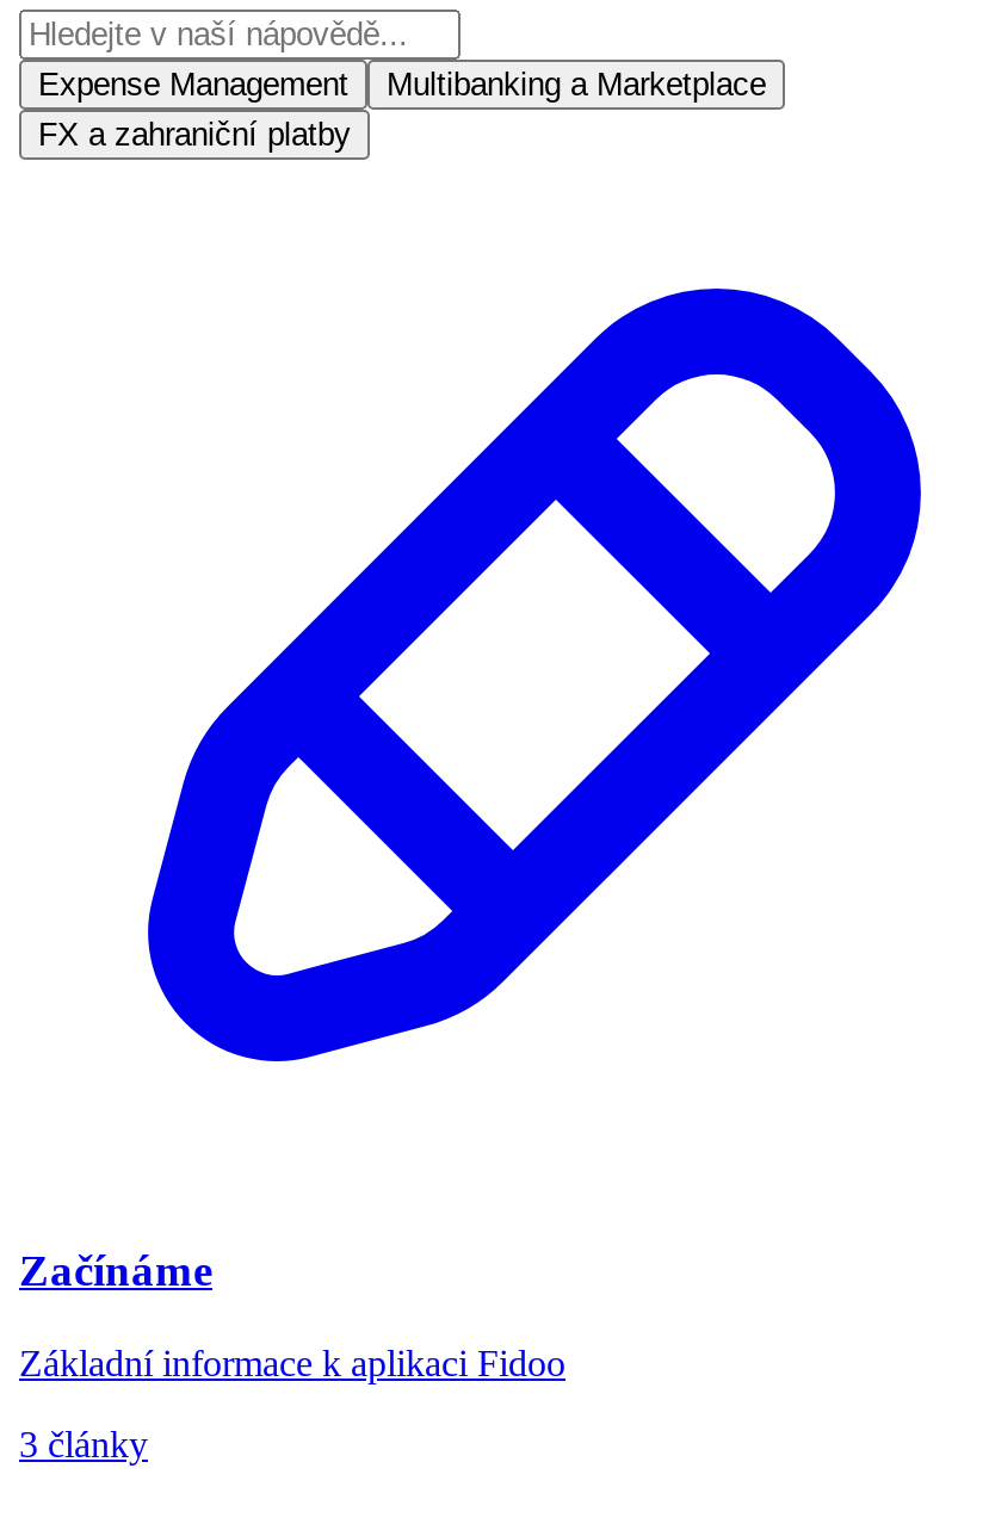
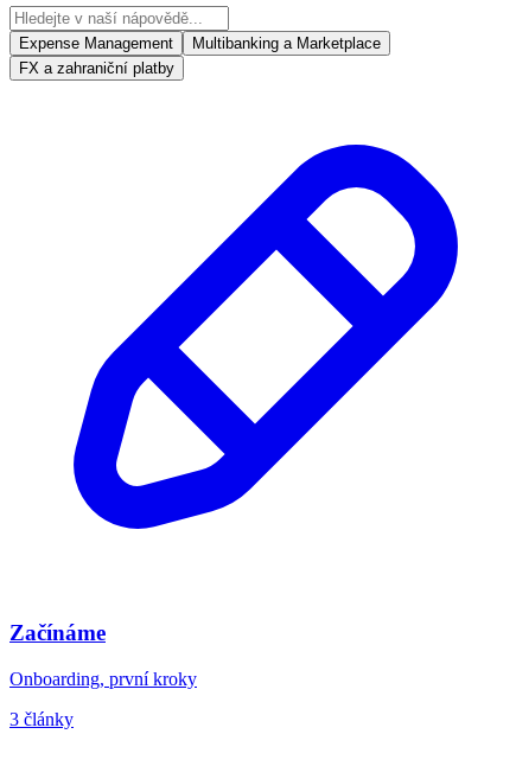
[19,1342,565,1383] Základní informace k aplikaci Fidoo -> [9,669,197,689] Onboarding, první kroky

